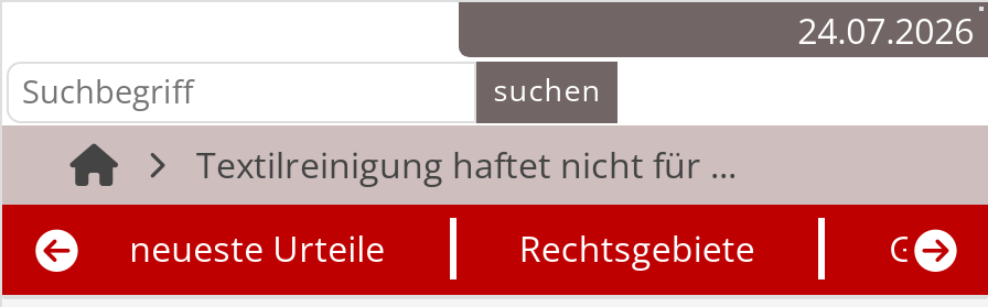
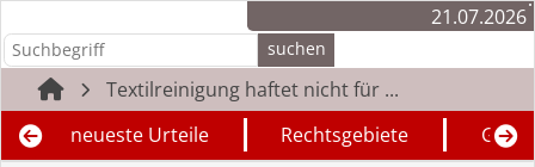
[797,6,974,54] 24.07.2026 -> [431,3,526,29] 21.07.2026

